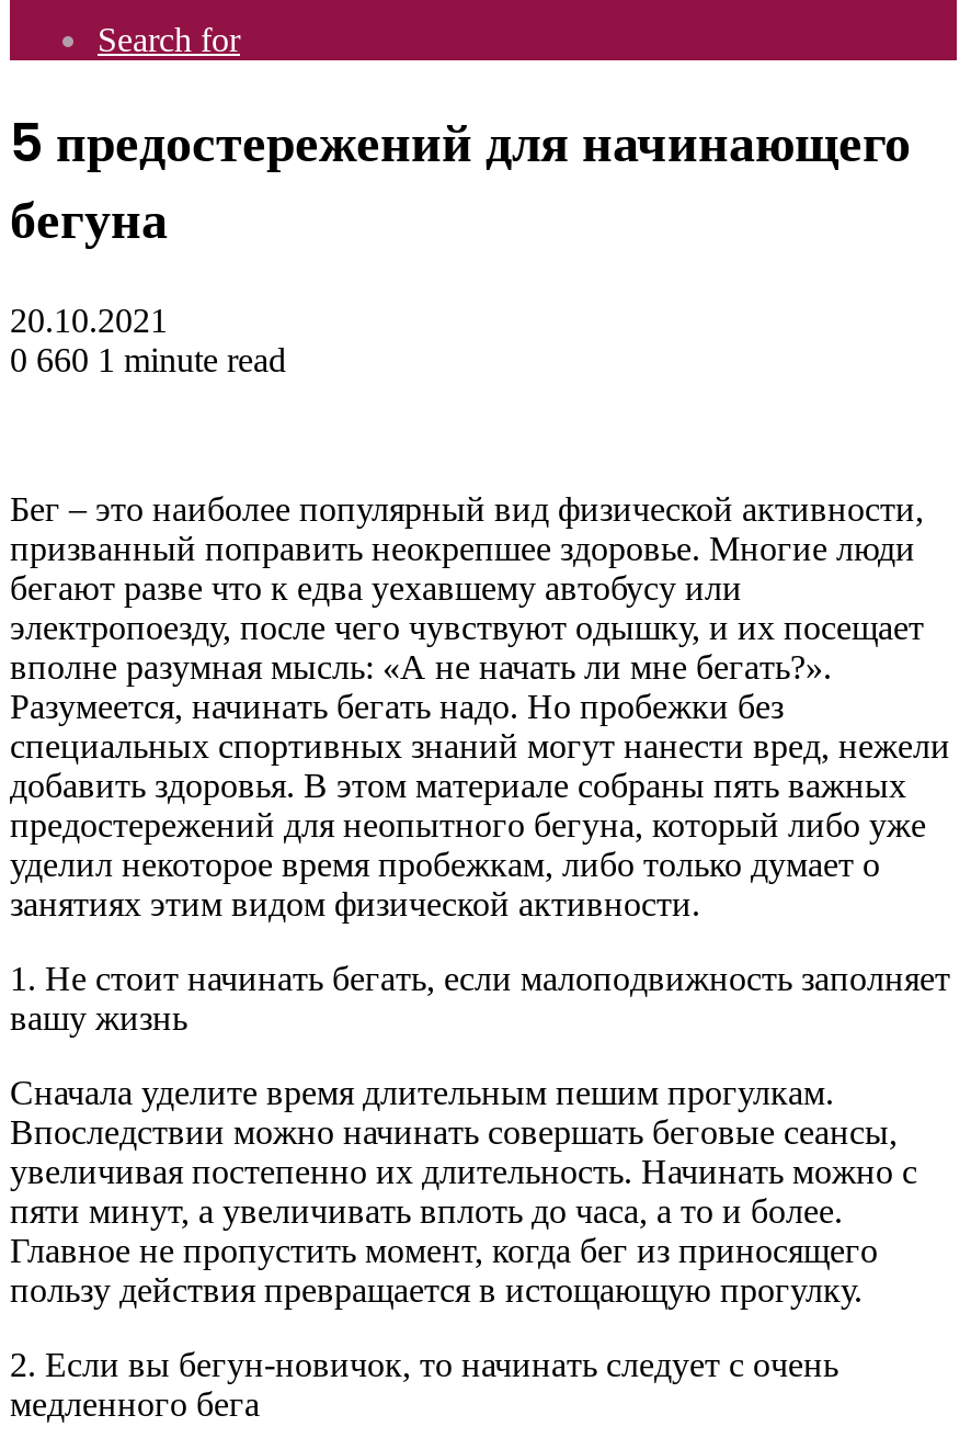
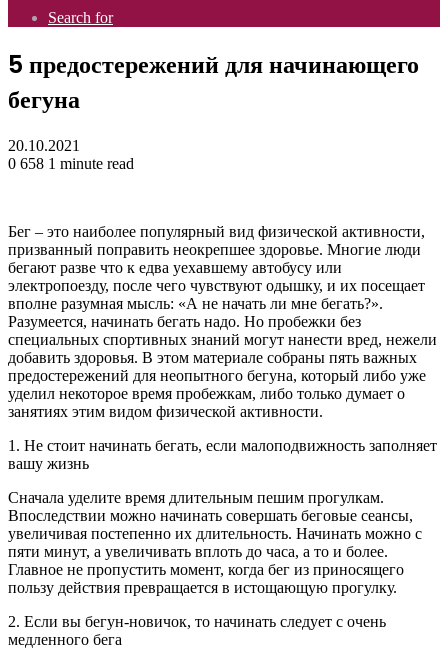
[10,341,286,378] 0 660 1 minute read -> [8,155,134,172] 0 658 1 minute read

